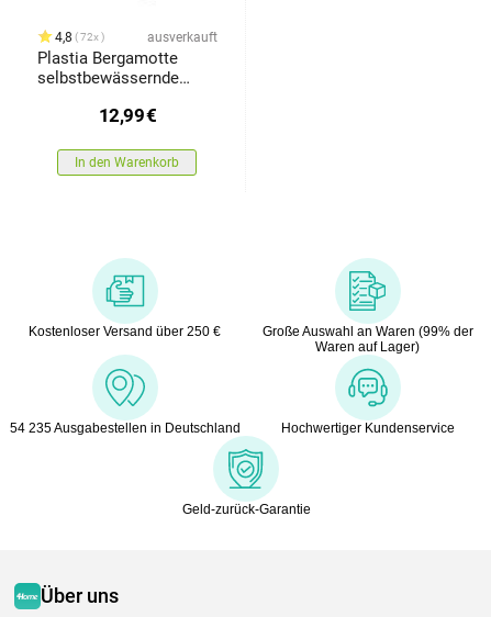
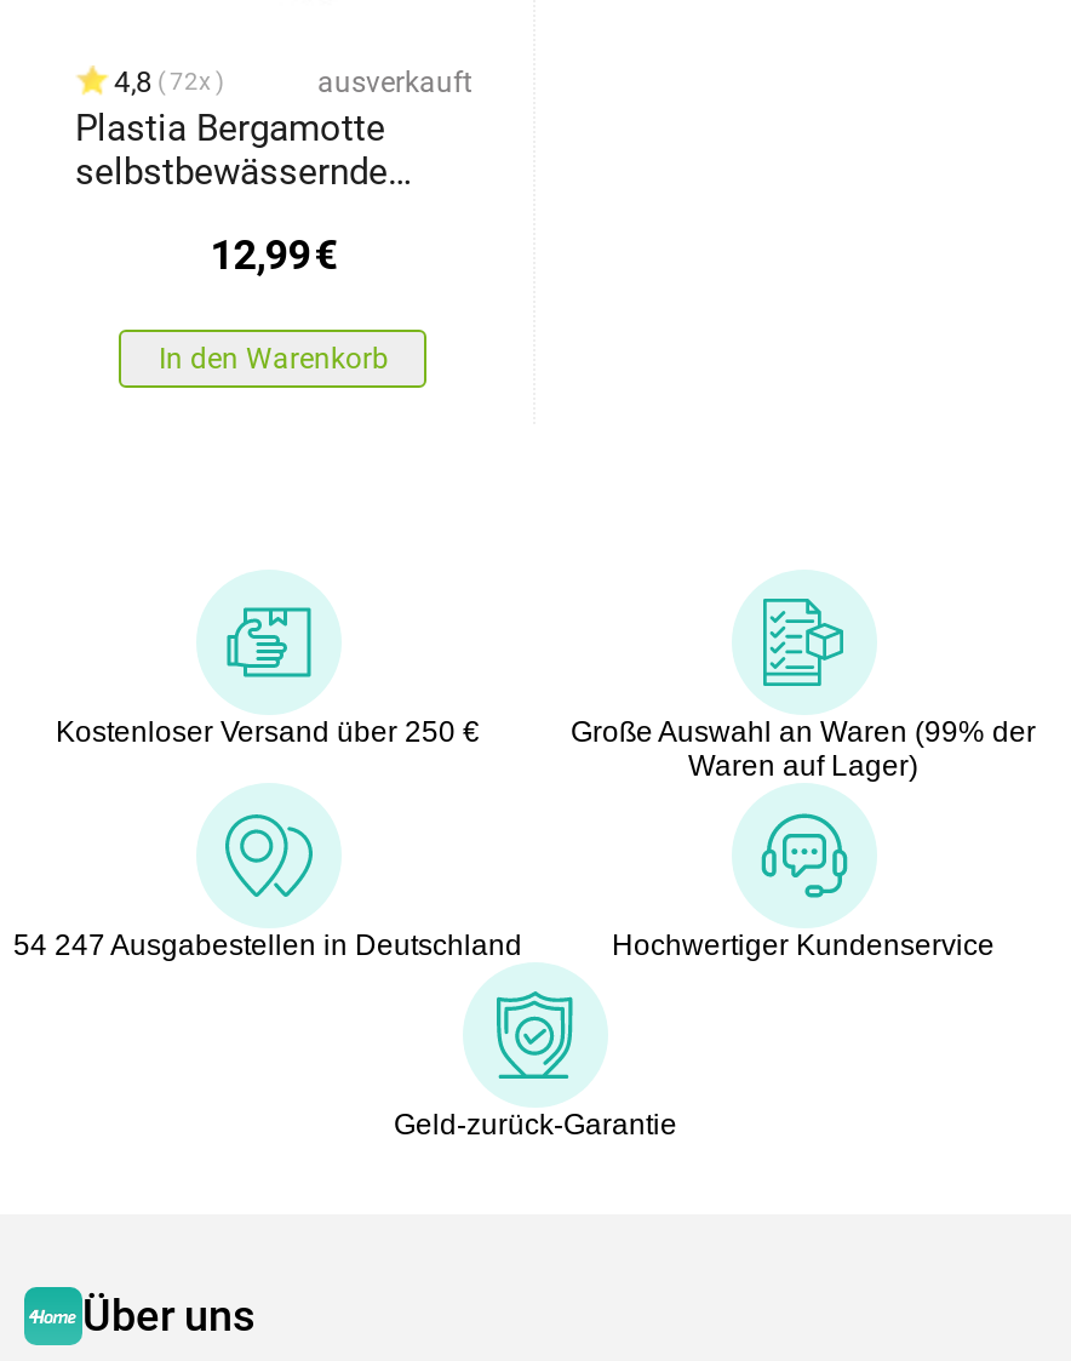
[9,420,240,436] 54 235 Ausgabestellen in Deutschland -> [13,928,522,962] 54 247 Ausgabestellen in Deutschland

